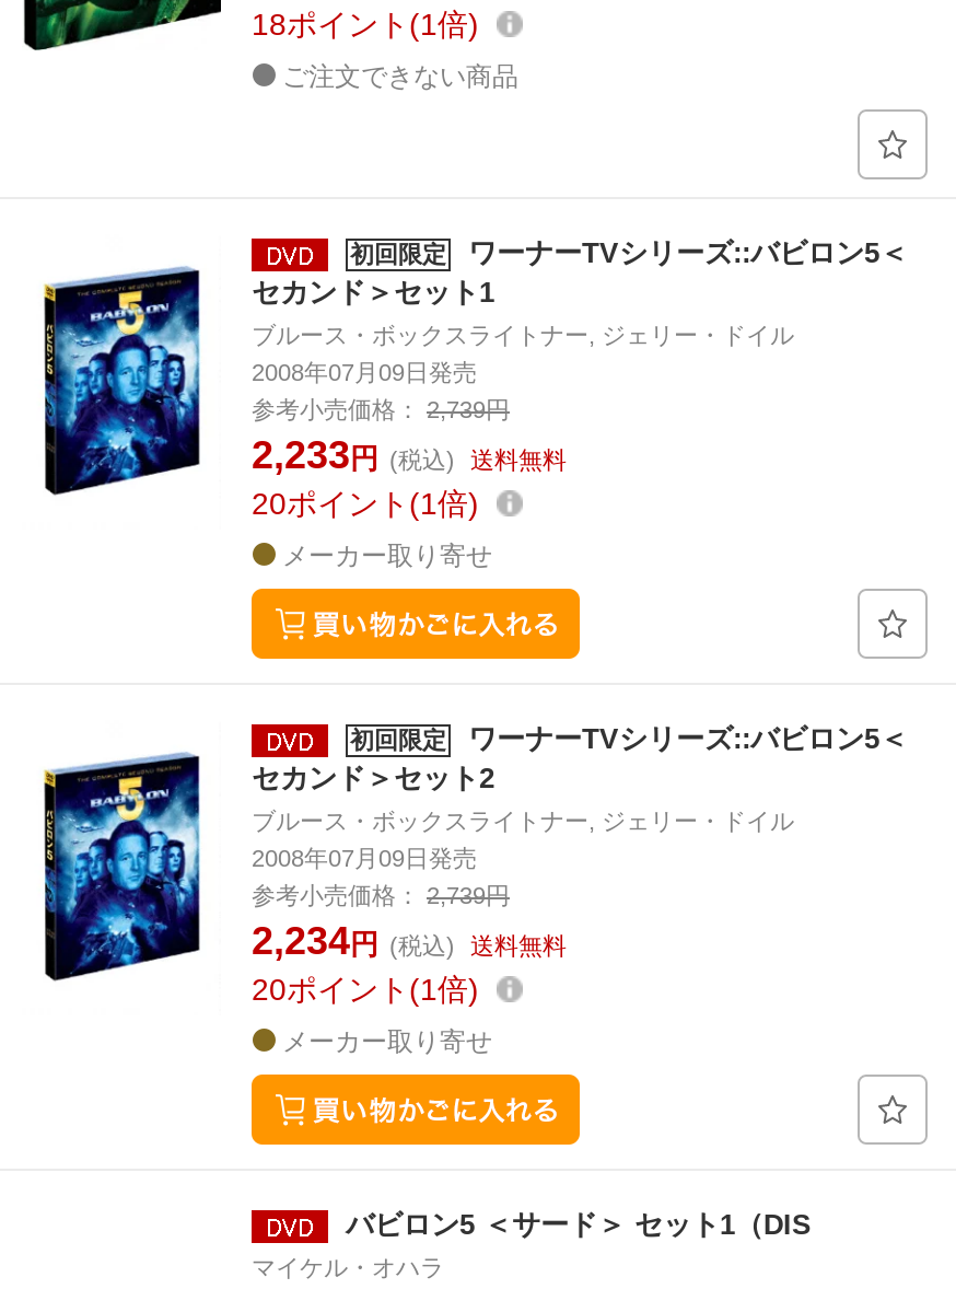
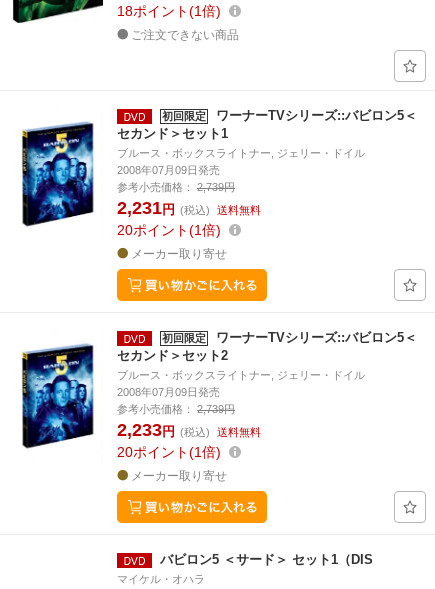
moved [252,433,567,477] -> [117,420,261,440]: 2,233円 (税込) 送料無料
none -> [117,198,261,218] 2,231円 (税込) 送料無料
[252,919,567,963] 2,234円 (税込) 送料無料 -> none

